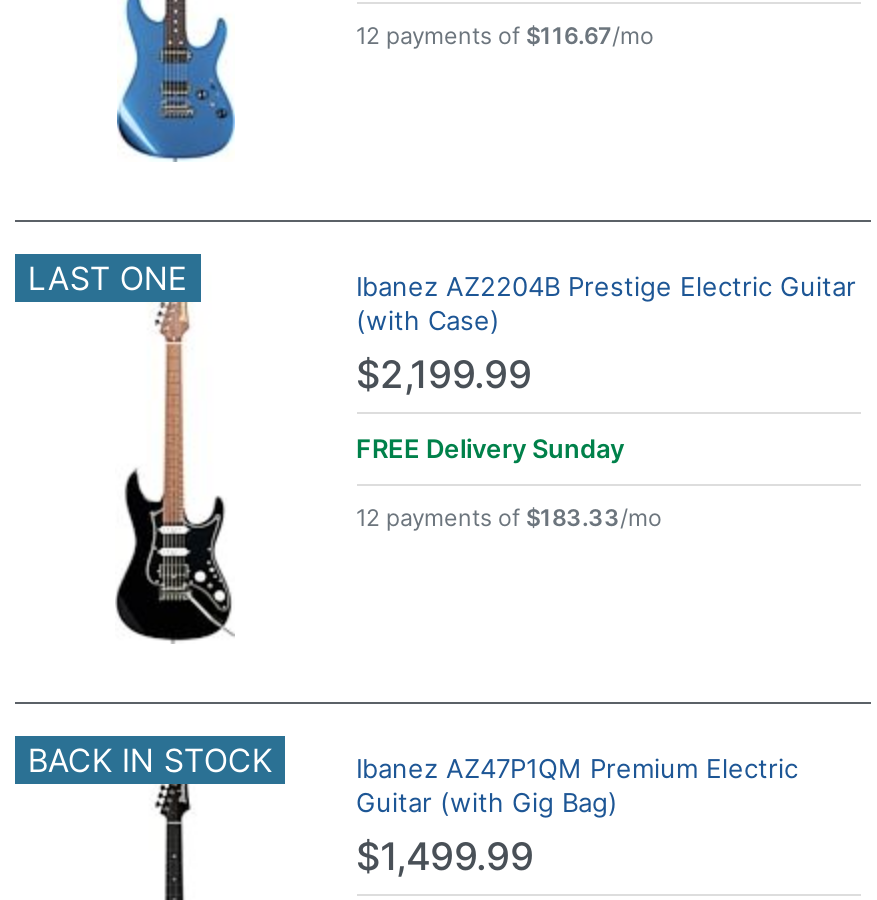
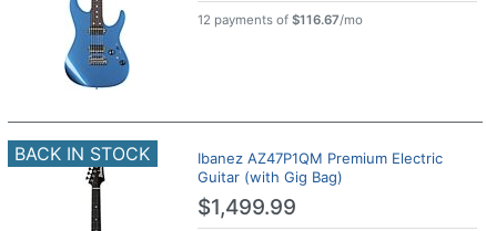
[28,257,856,640] [image] | LAST ONE | Ibanez AZ2204B Prestige Electric Guitar | (with Case) | $2,199.99 | FREE Delivery Sunday | 12 payments of $183.33/mo -> none

